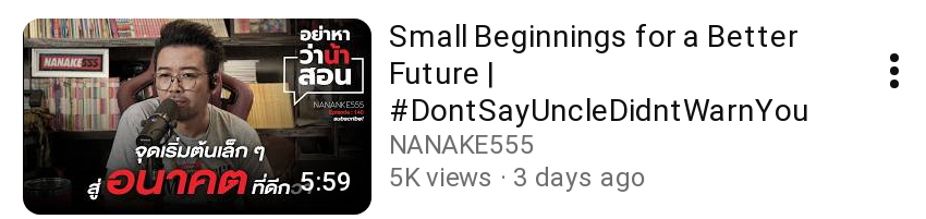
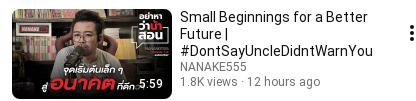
[389,162,494,193] 5K views -> [180,75,238,89] 1.8K views
[513,162,646,193] 3 days ago -> [247,75,320,89] 12 hours ago

